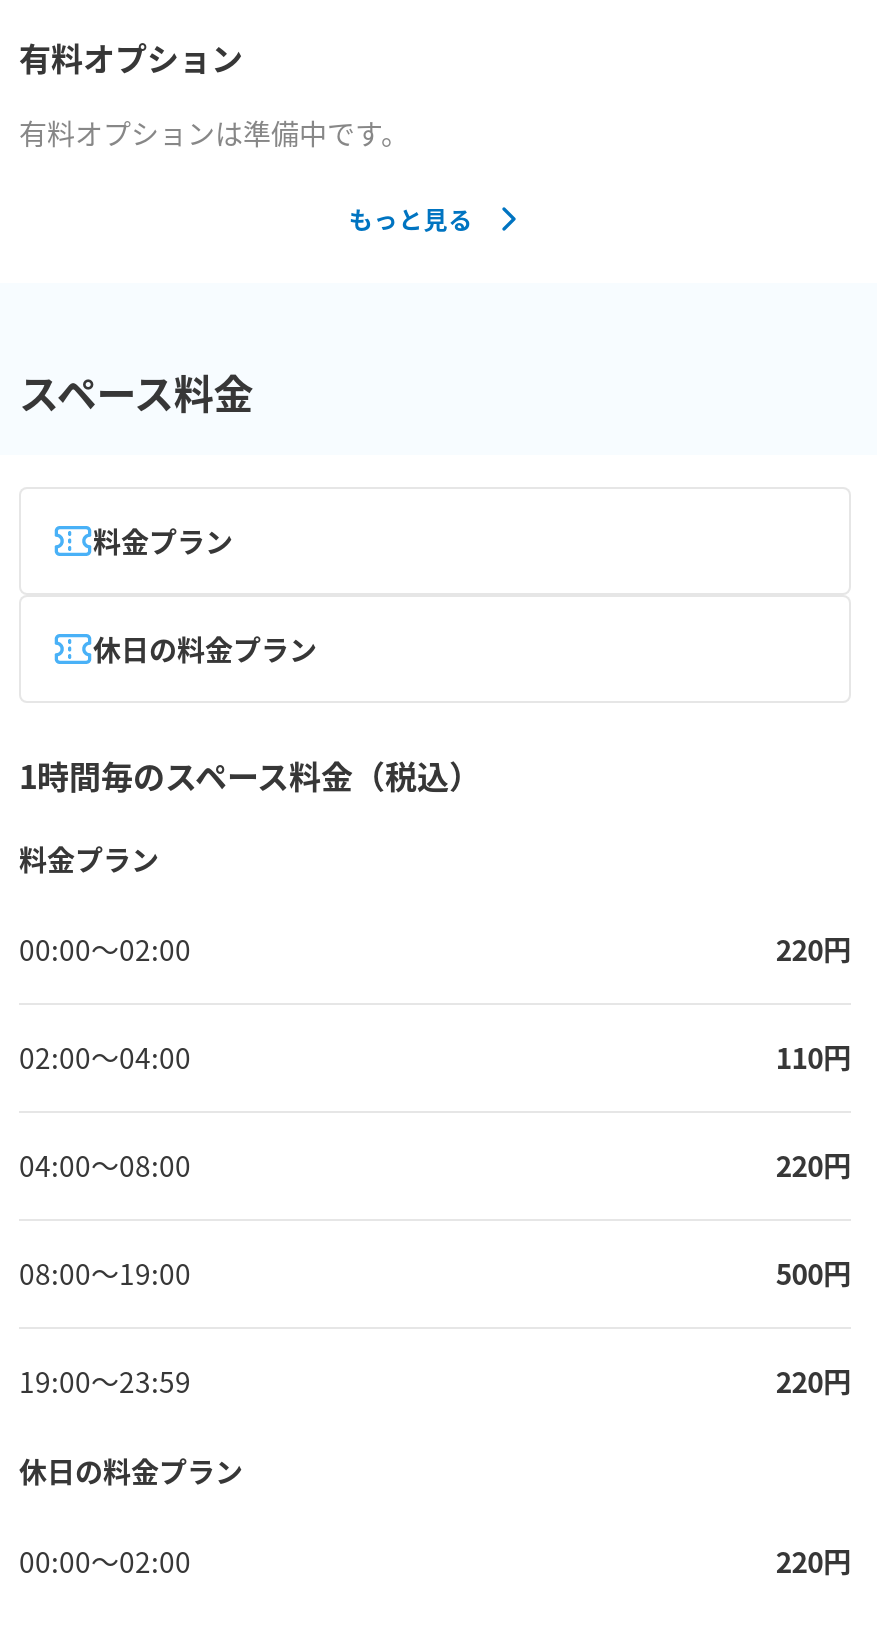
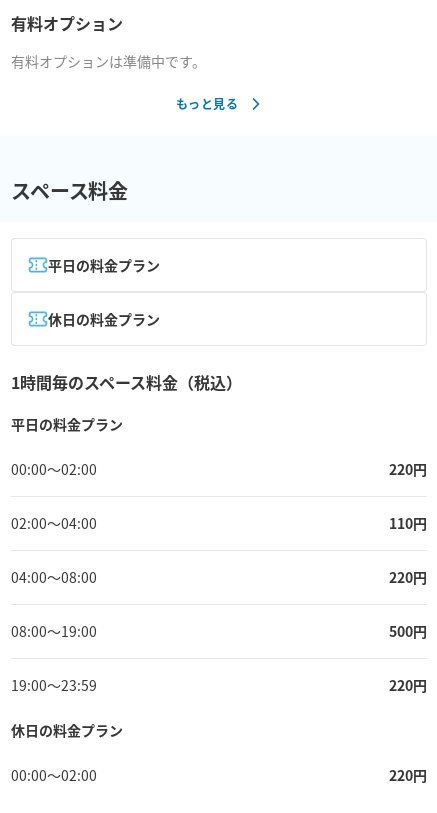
[93,521,233,561] 料金プラン -> [48,255,160,275] 平日の料金プラン
[19,839,159,879] 料金プラン -> [11,414,123,434] 平日の料金プラン

